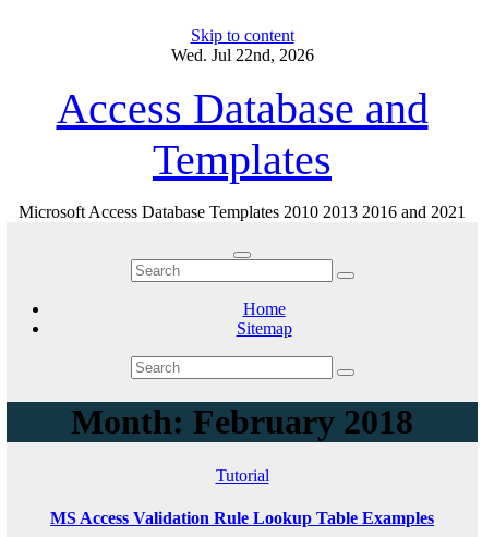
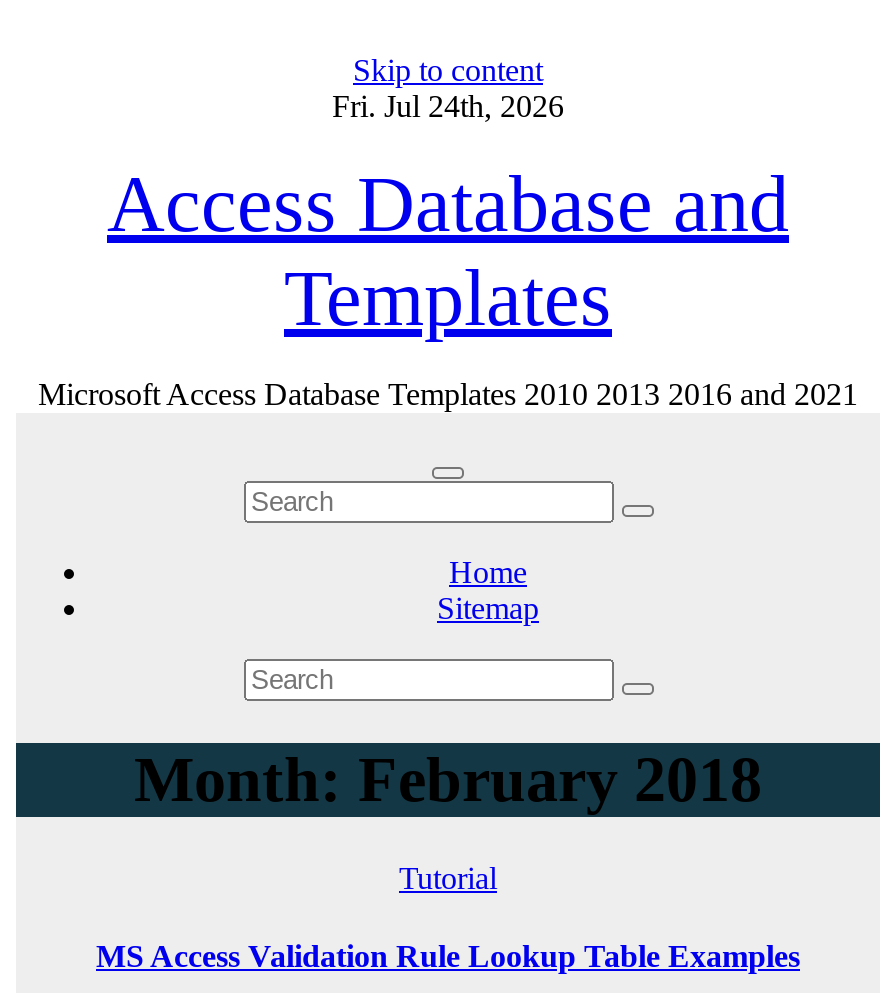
[171,46,314,64] Wed. Jul 22nd, 2026 -> [332,89,564,123] Fri. Jul 24th, 2026

